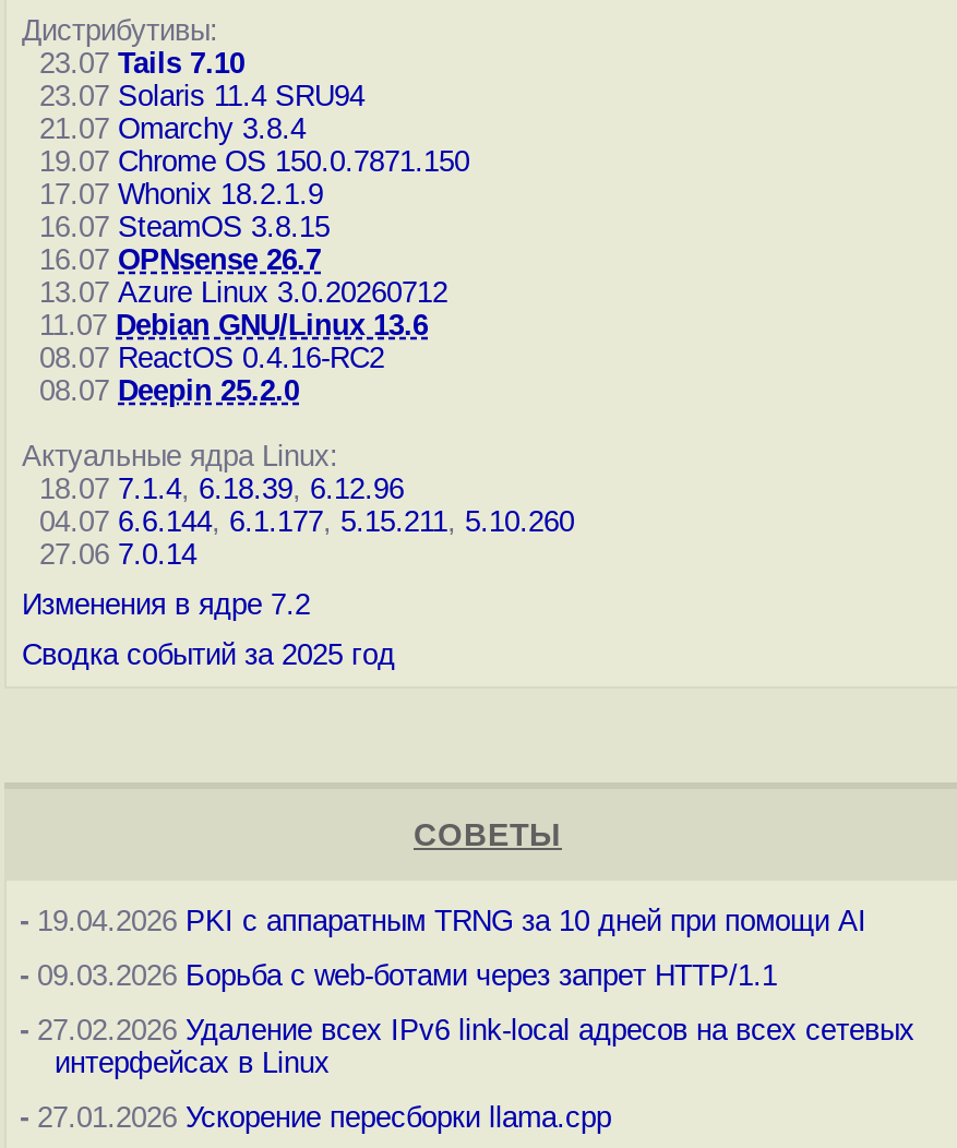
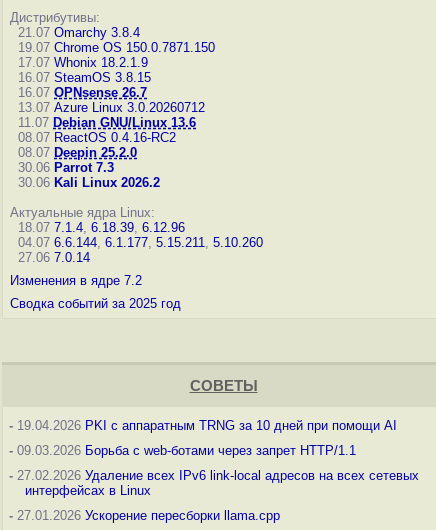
[22,47,364,112] 23.07 Tails 7.10 | 23.07 Solaris 11.4 SRU94 -> none
moved [22,112,469,407] -> [10,25,215,160]: 21.07 Omarchy 3.8.4 | 19.07 Chrome OS 150.0.7871.150 | 17.07 Whonix 18.2.1.9 | ... | 08.07 ReactOS 0.4.16-RC2 | 08.07 Deepin 25.2.0
none -> [10,160,160,190] 30.06 Parrot 7.3 | 30.06 Kali Linux 2026.2

